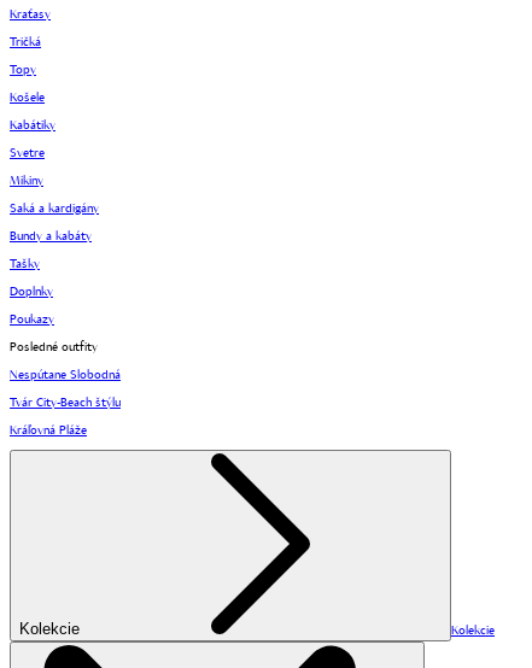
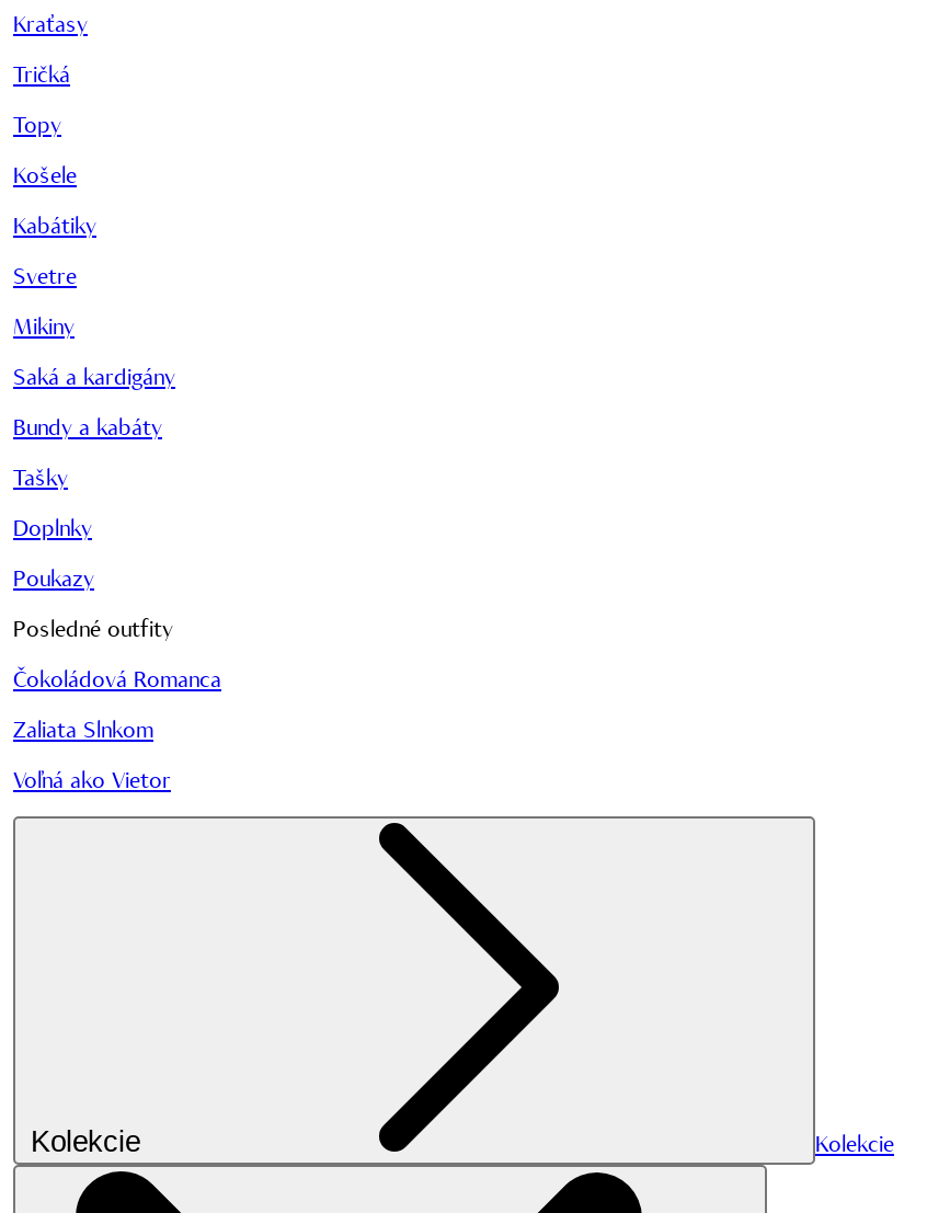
[10,367,121,382] Nespútane Slobodná -> [13,665,221,694] Čokoládová Romanca
[10,394,121,410] Tvár City-Beach štýlu -> [13,716,153,744] Zaliata Slnkom
[10,422,87,438] Kráľovná Pláže -> [13,766,171,794] Voľná ako Vietor

